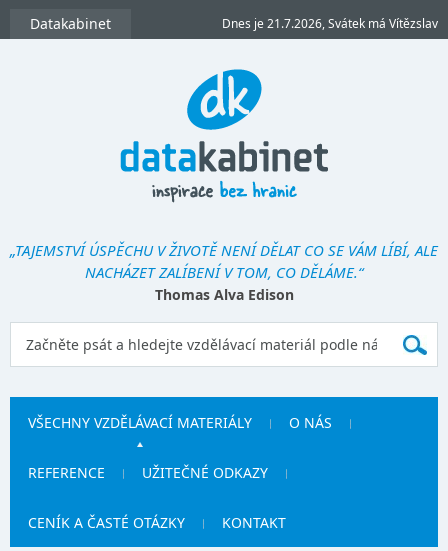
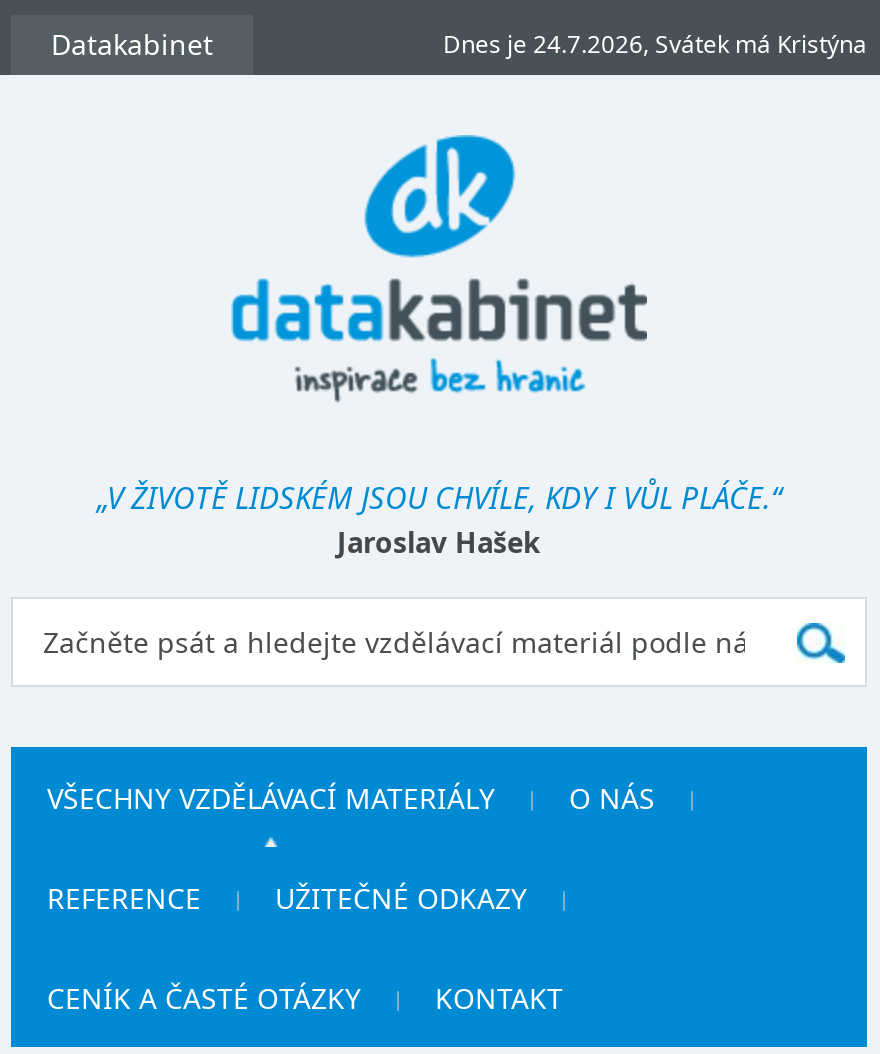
[222,15,438,32] Dnes je 21.7.2026, Svátek má Vítězslav -> [443,27,867,61] Dnes je 24.7.2026, Svátek má Kristýna
[10,240,438,304] „TAJEMSTVÍ ÚSPĚCHU V ŽIVOTĚ NENÍ DĚLAT CO SE VÁM LÍBÍ, ALE | NACHÁZET ZALÍBENÍ V TOM, CO DĚLÁME.“ | Thomas Alva Edison -> [97,477,781,561] „V ŽIVOTĚ LIDSKÉM JSOU CHVÍLE, KDY I VŮL PLÁČE.“ | Jaroslav Hašek

